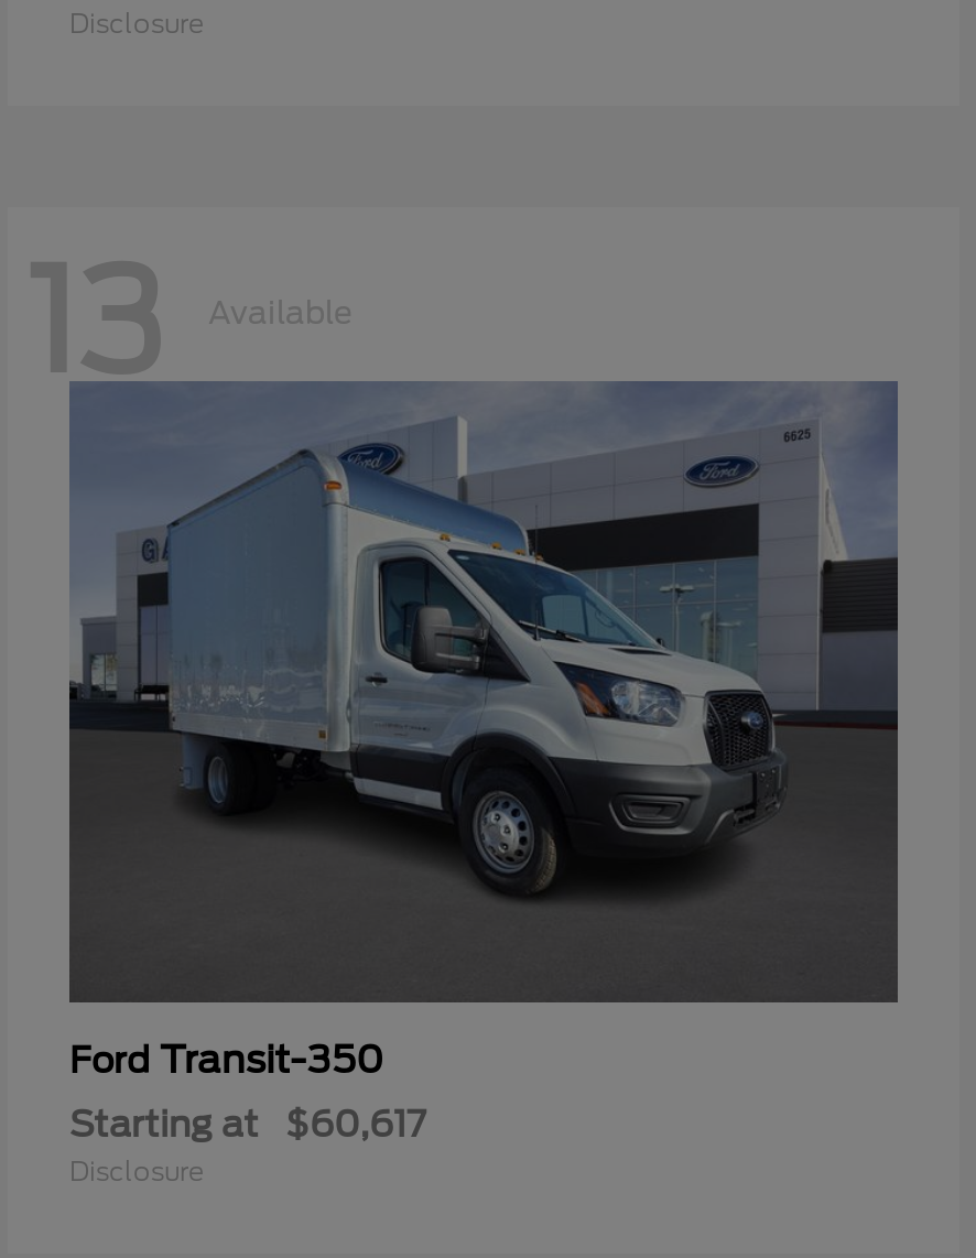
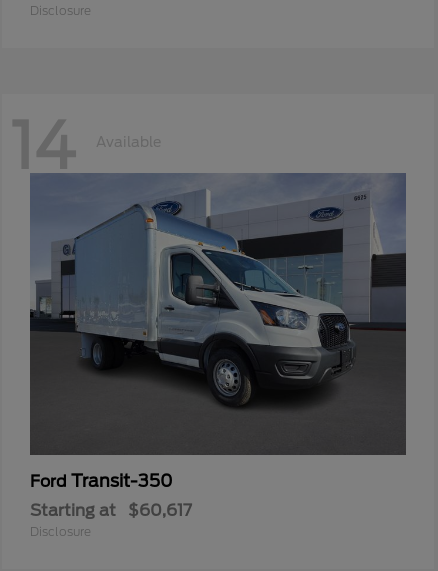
[25,238,164,406] 13 -> [10,108,76,184] 14

